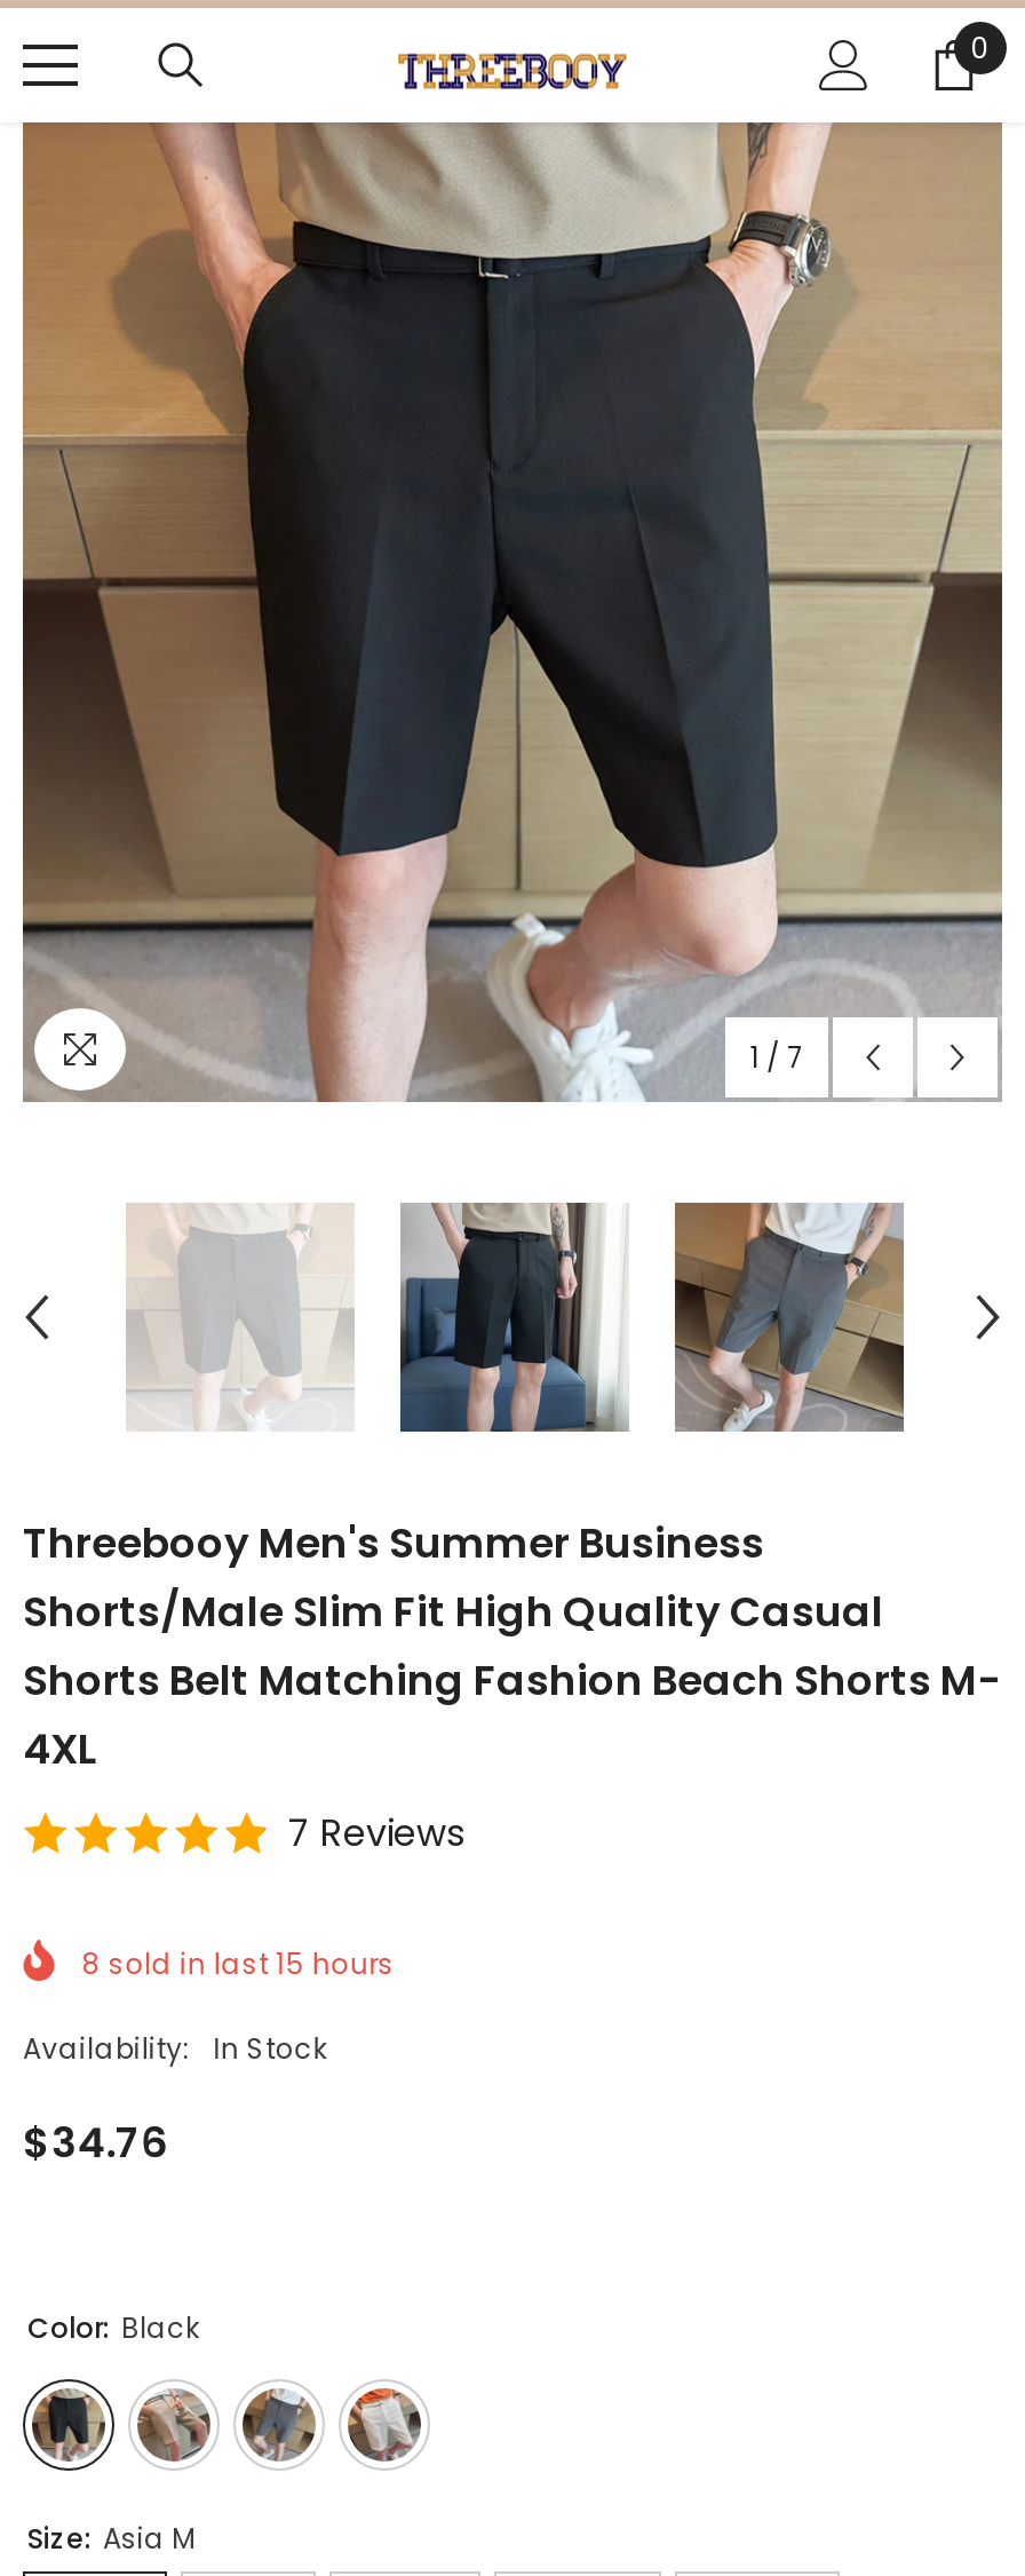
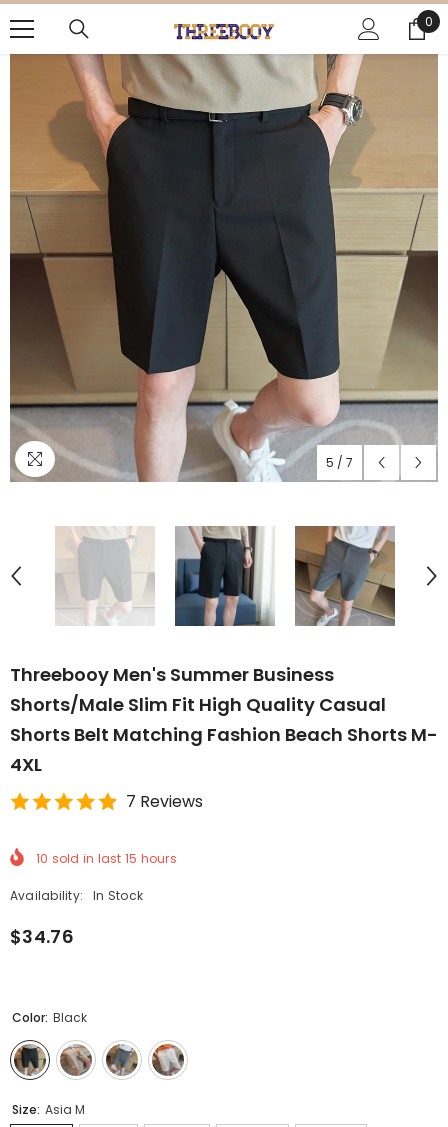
[750,1038,803,1077] 1 / 7 -> [326,454,353,471] 5 / 7
[82,1944,395,1983] 8 sold in last 15 hours -> [36,850,177,867] 10 sold in last 15 hours

